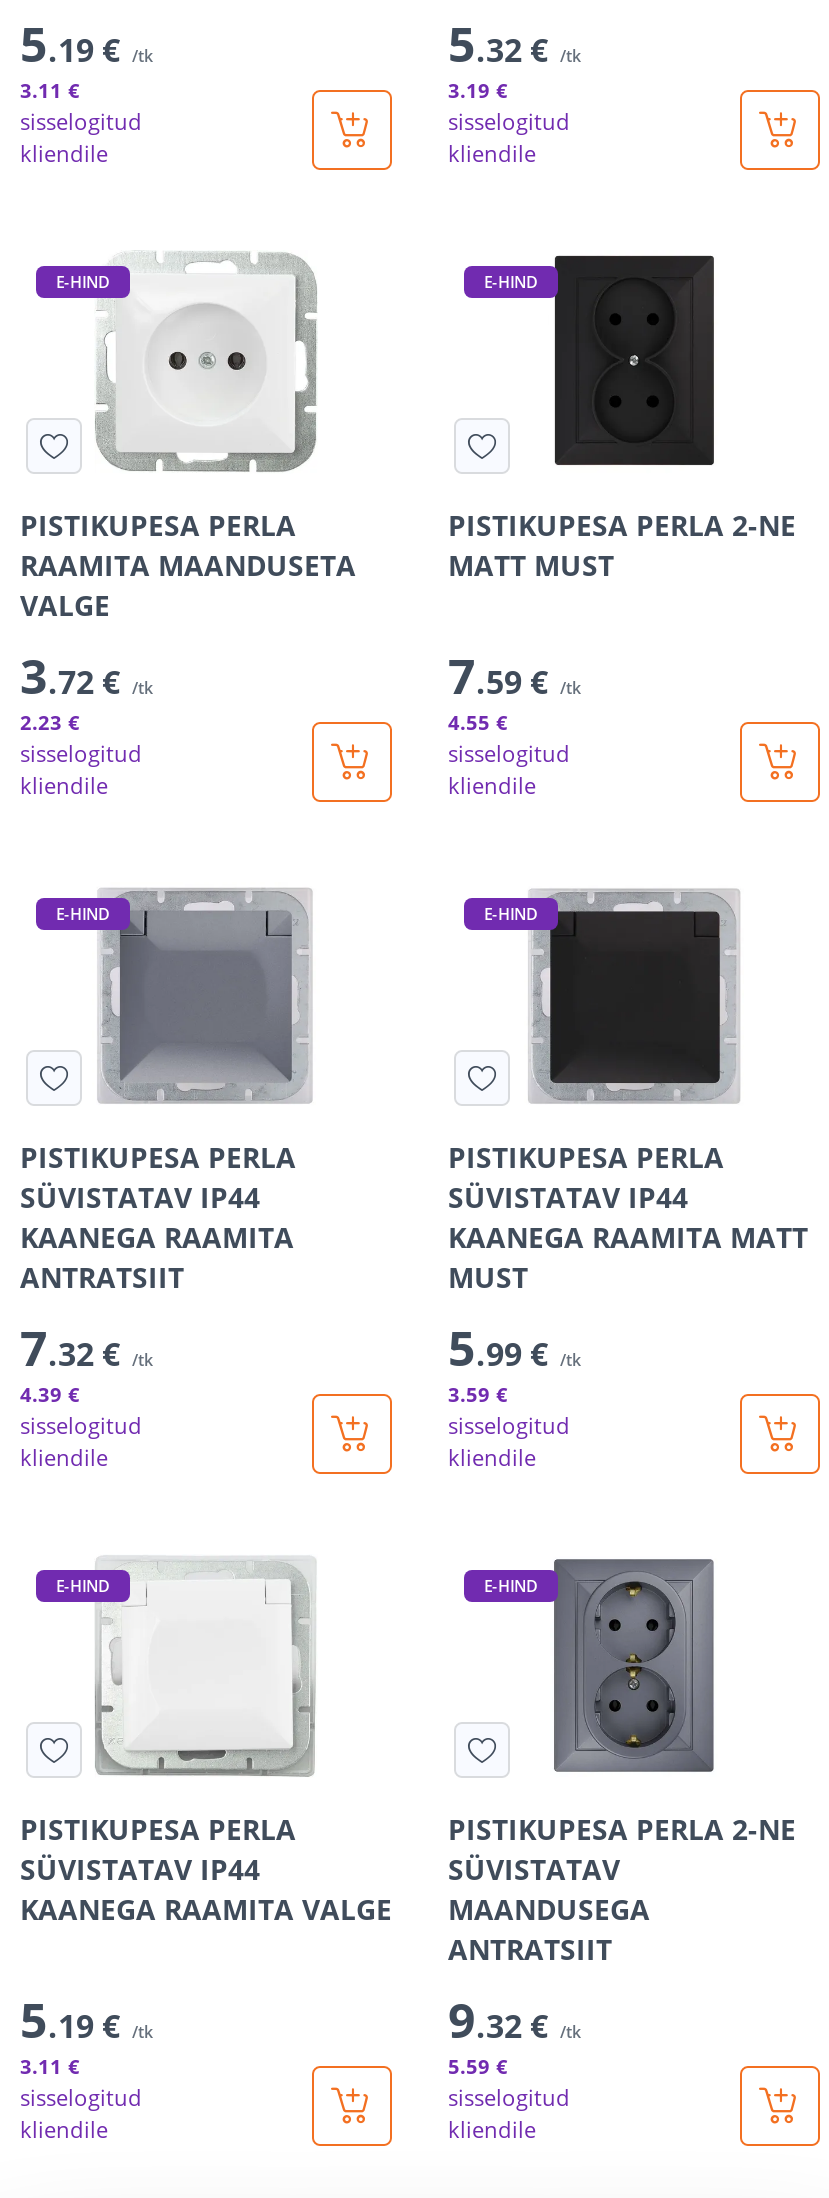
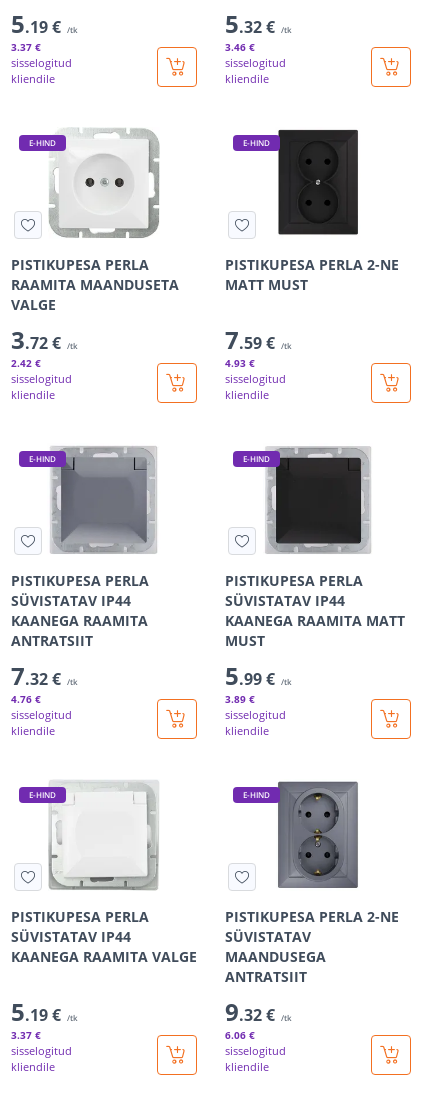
[20,76,80,104] 3.11 € -> [11,40,41,54] 3.37 €
[448,76,508,104] 3.19 € -> [225,40,255,54] 3.46 €
[20,708,80,736] 2.23 € -> [11,356,41,370] 2.42 €
[448,708,508,736] 4.55 € -> [225,356,255,370] 4.93 €
[20,1380,80,1408] 4.39 € -> [11,692,41,706] 4.76 €
[448,1380,508,1408] 3.59 € -> [225,692,255,706] 3.89 €
[20,2052,80,2080] 3.11 € -> [11,1028,41,1042] 3.37 €
[448,2052,508,2080] 5.59 € -> [225,1028,255,1042] 6.06 €

